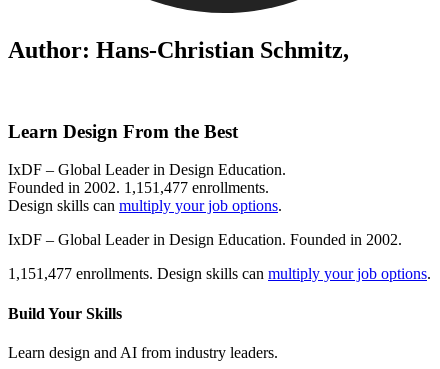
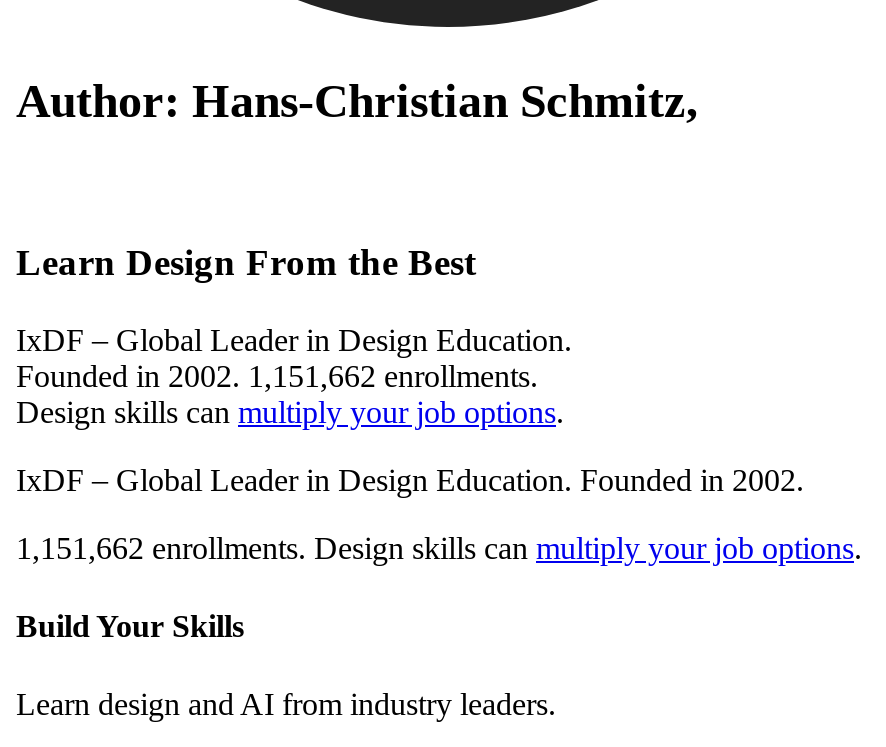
[8,179,269,196] Founded in 2002. 1,151,477 enrollments. -> [16,358,538,392] Founded in 2002. 1,151,662 enrollments.
[8,265,431,282] 1,151,477 enrollments. Design skills can multiply your job options. -> [16,530,862,564] 1,151,662 enrollments. Design skills can multiply your job options.

